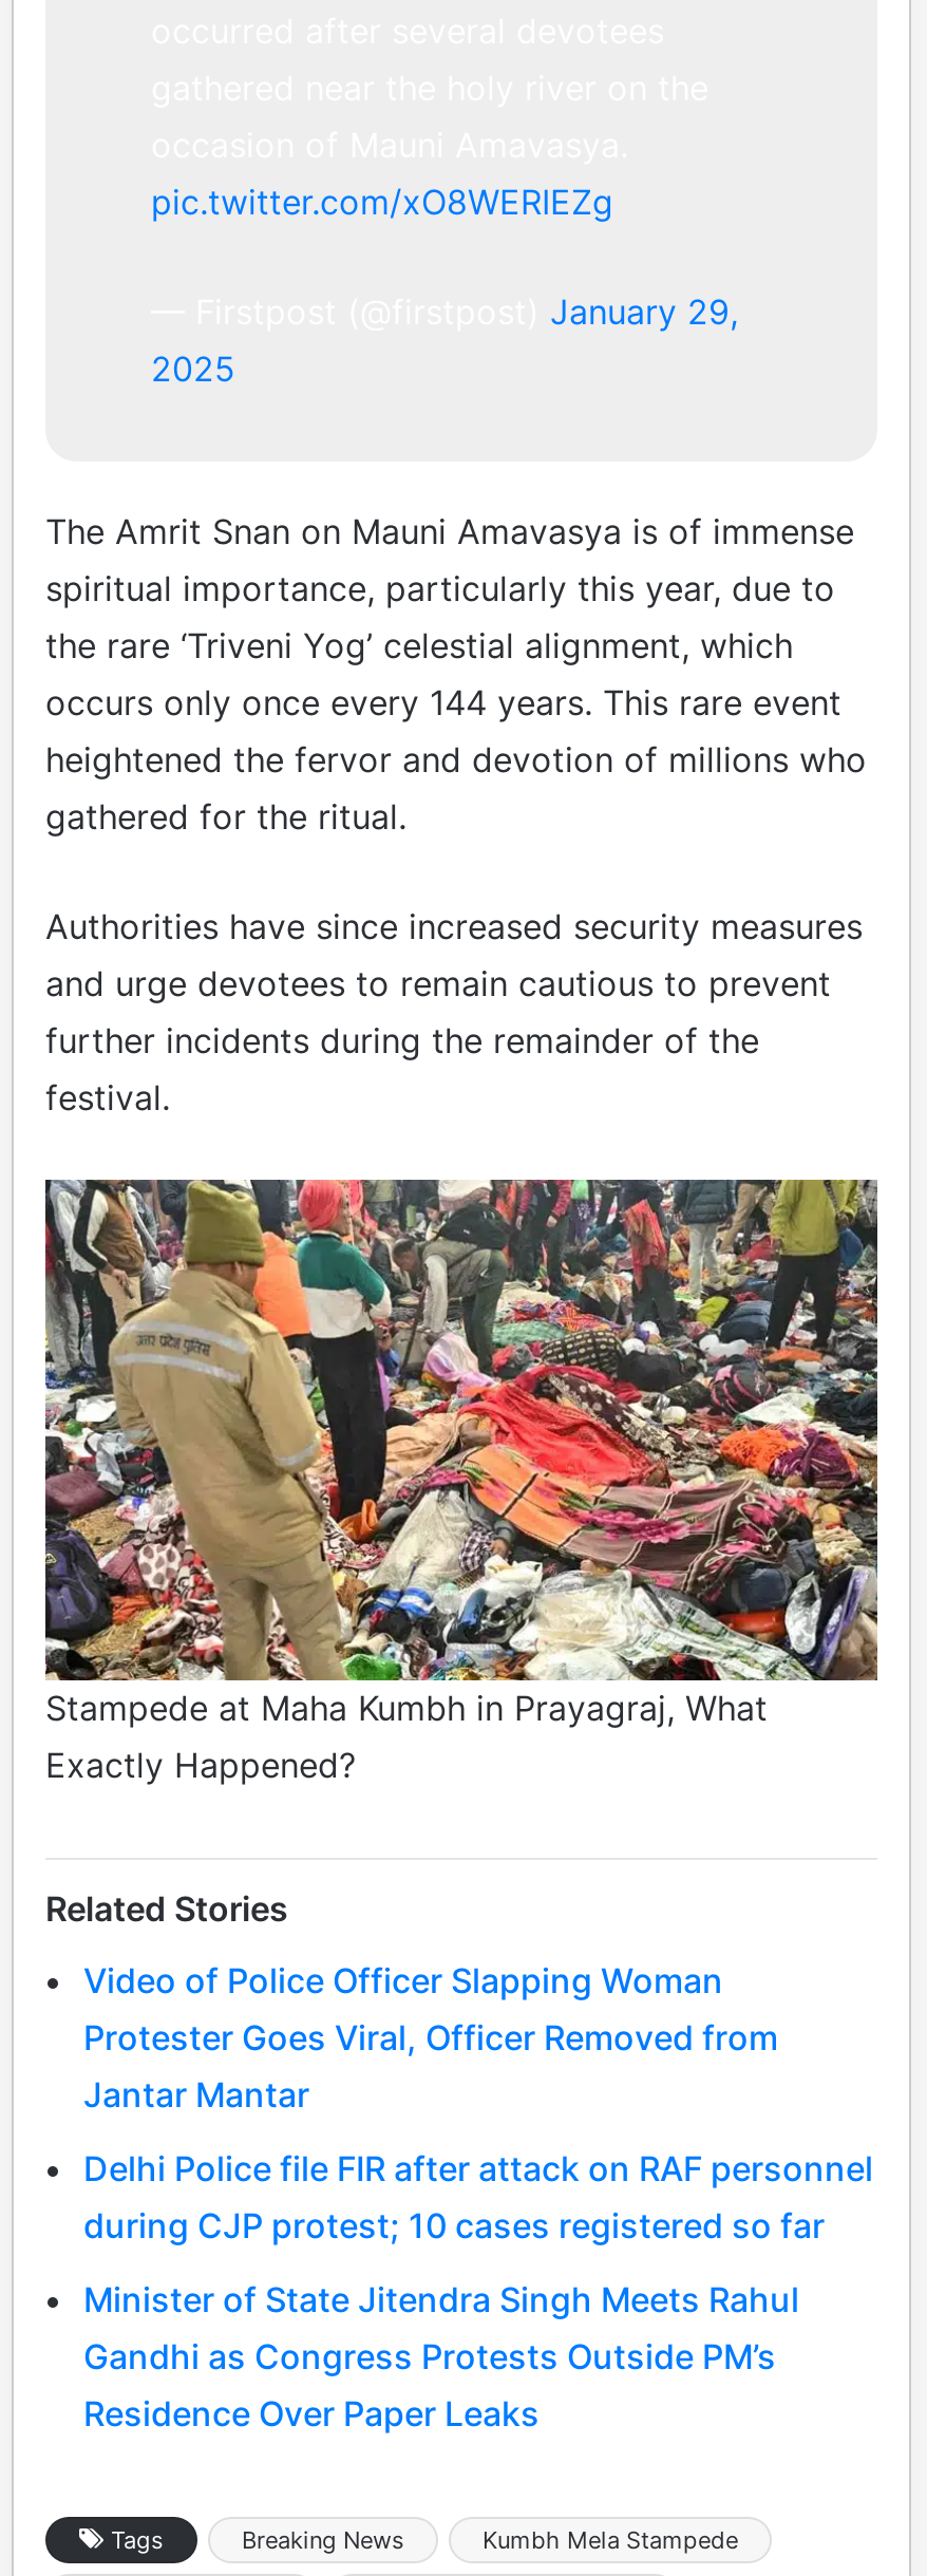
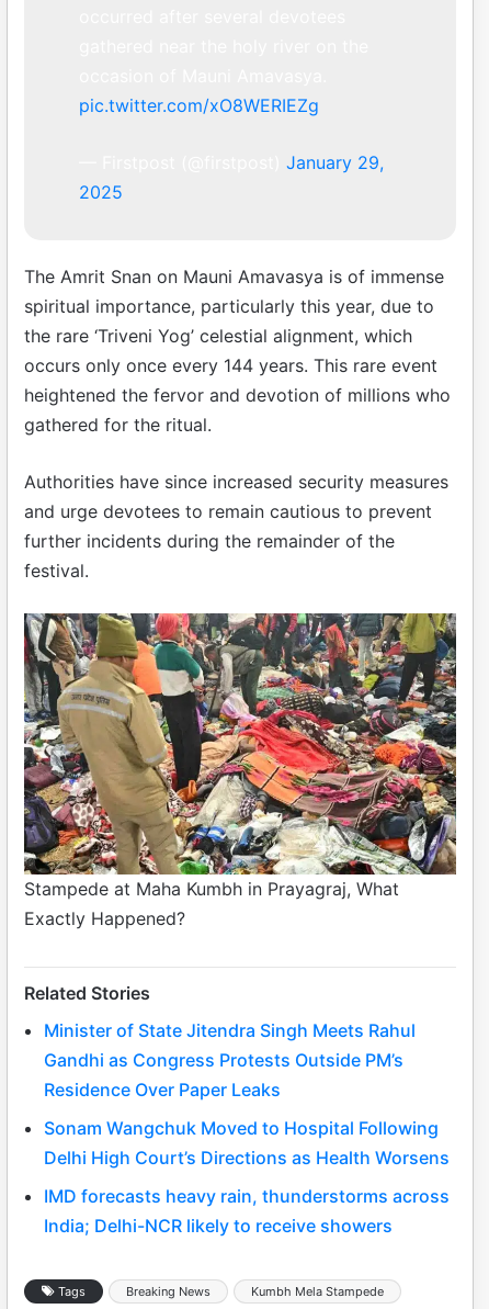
[83,1960,873,2248] Video of Police Officer Slapping Woman | Protester Goes Viral, Officer Removed from | Jantar Mantar | Delhi Police file FIR after attack on RAF personnel | during CJP protest; 10 cases registered so far -> none
moved [83,2279,799,2436] -> [44,1019,416,1100]: Minister of State Jitendra Singh Meets Rahul | Gandhi as Congress Protests Outside PM’s | Residence Over Paper Leaks
none -> [44,1117,450,1236] Sonam Wangchuk Moved to Hospital Following | Delhi High Court’s Directions as Health Worsens | IMD forecasts heavy rain, thunderstorms across | India; Delhi-NCR likely to receive showers

